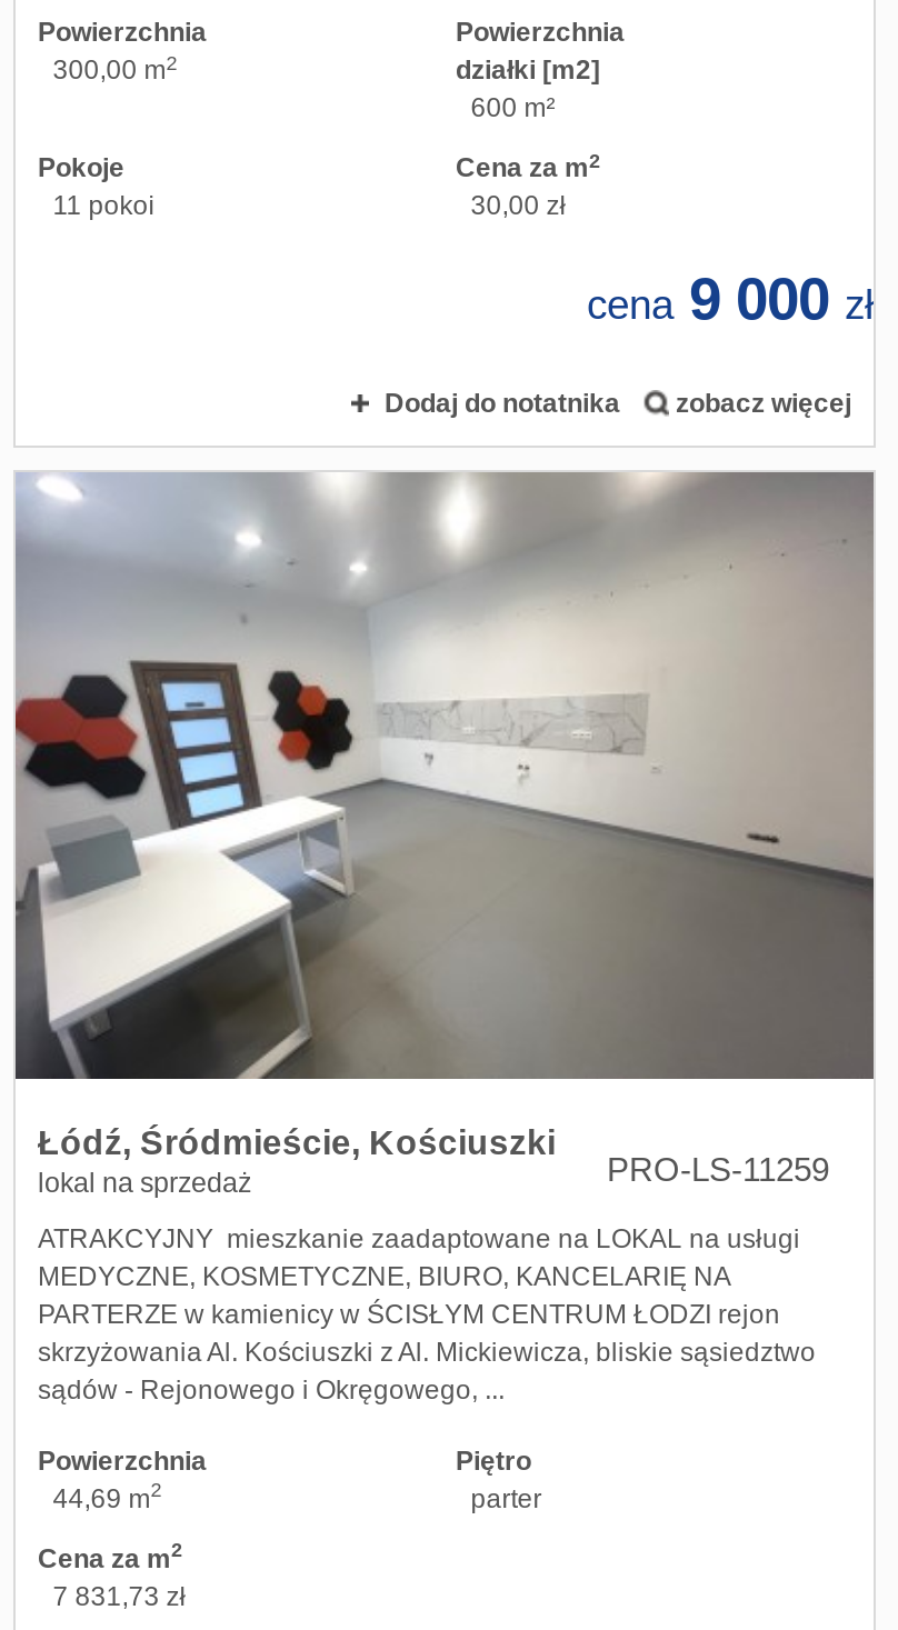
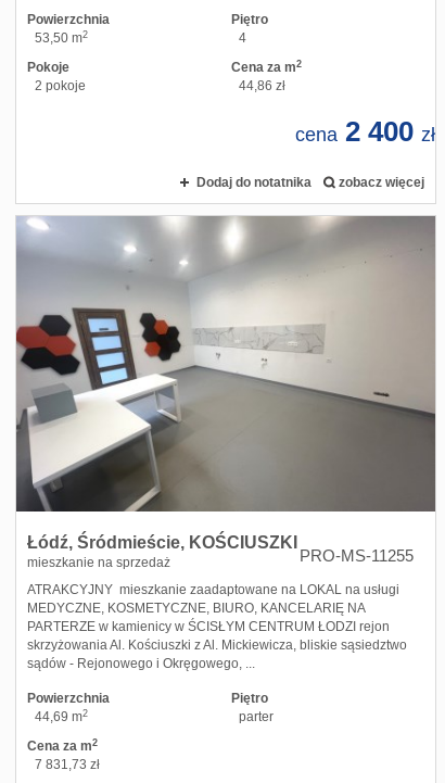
[456,18,625,125] Powierzchnia | działki [m2] | 600 m² -> [231,12,268,46] Piętro | 4
[53,52,177,87] 300,00 m2 -> [35,29,88,46] 53,50 m2
[53,191,155,222] 11 pokoi -> [35,78,86,94] 2 pokoje
[471,191,566,222] 30,00 zł -> [239,78,285,94] 44,86 zł
[587,267,874,334] cena 9 000 zł -> [295,115,435,148] cena 2 400 zł
[38,1123,829,1199] Łódź, Śródmieście, Kościuszki | lokal na sprzedaż | PRO-LS-11259 -> [27,534,414,571] Łódź, Śródmieście, KOŚCIUSZKI | mieszkanie na sprzedaż | PRO-MS-11255

